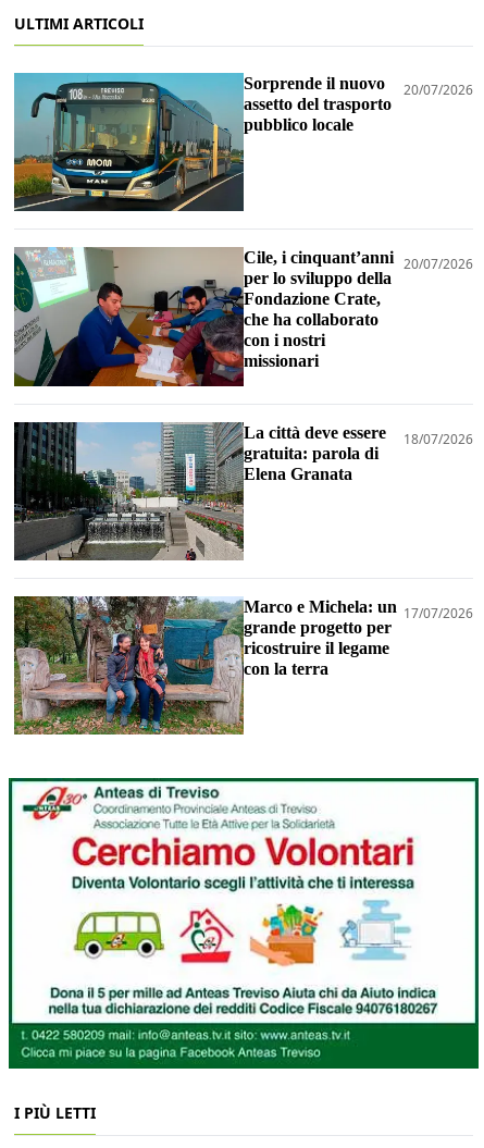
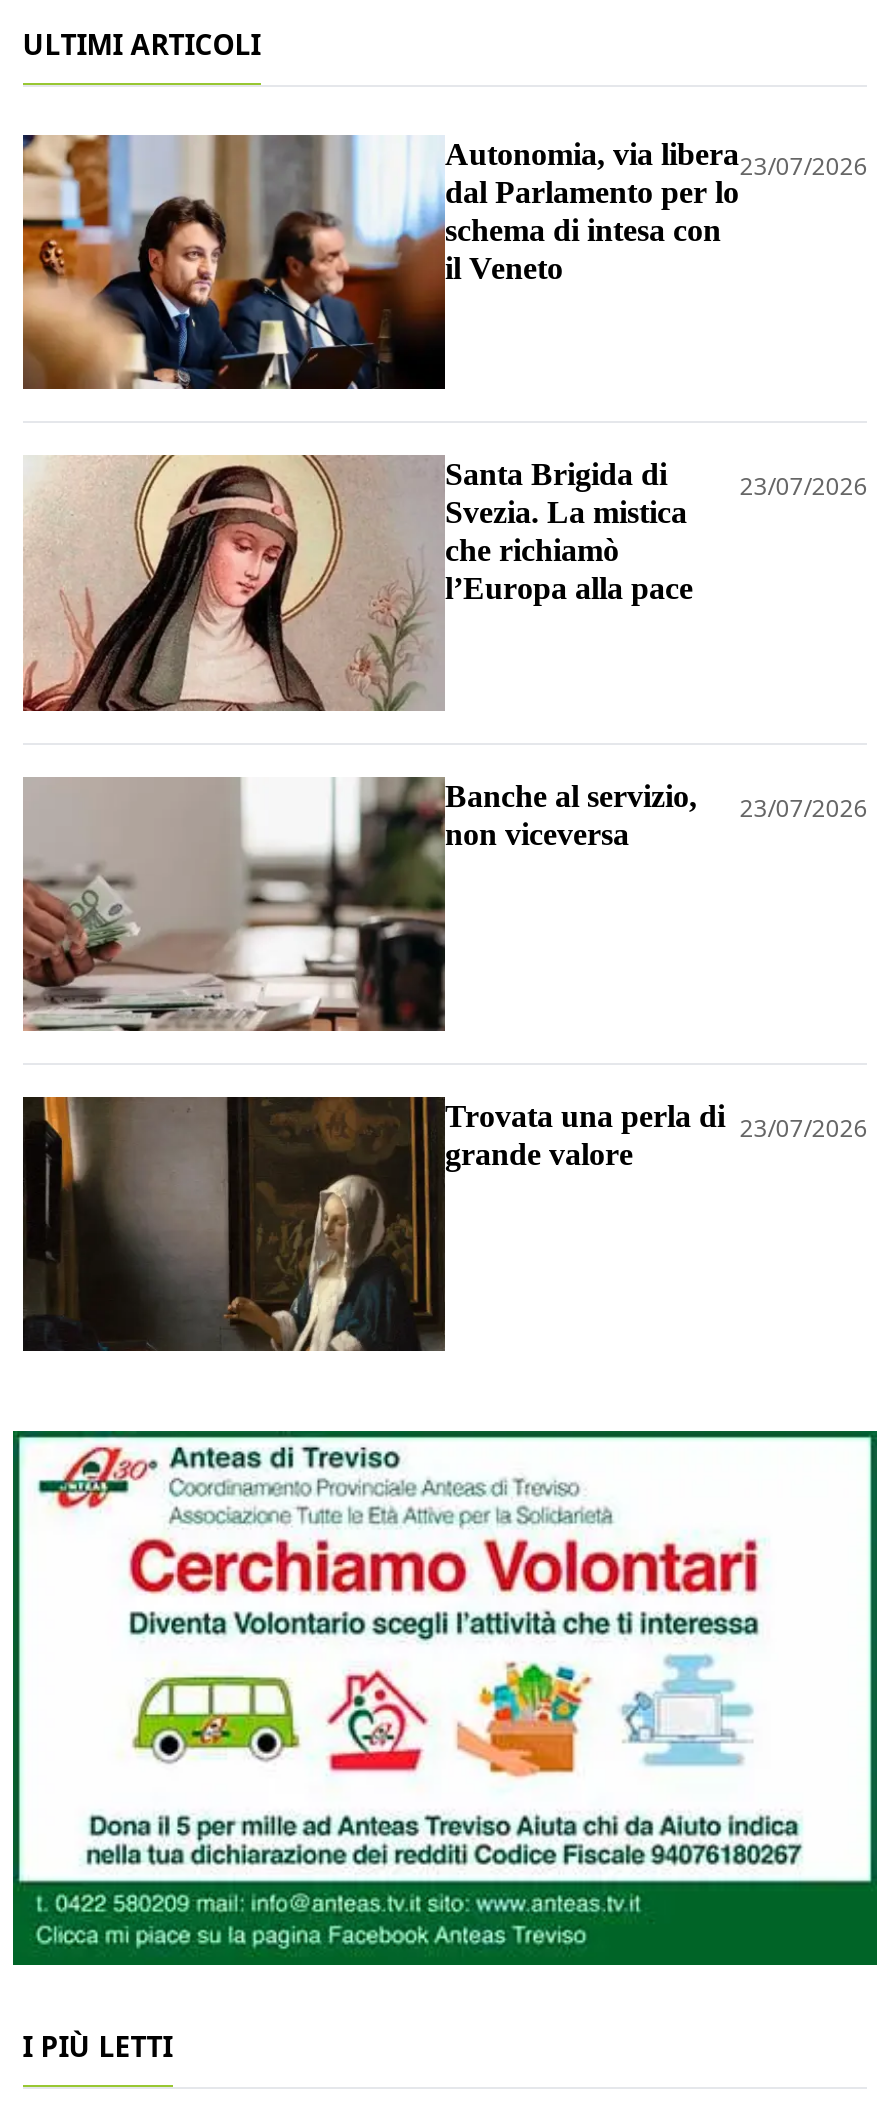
[13,72,392,212] [image] | Sorprende il nuovo | assetto del trasporto | pubblico locale -> [21,133,739,391] [image] | Autonomia, via libera | dal Parlamento per lo | schema di intesa con | il Veneto
[404,81,473,99] 20/07/2026 -> [739,150,867,184] 23/07/2026
[13,247,394,387] [image] | Cile, i cinquant’anni | per lo sviluppo della | Fondazione Crate, | che ha collaborato | con i nostri | missionari -> [21,455,693,713] [image] | Santa Brigida di | Svezia. La mistica | che richiamò | l’Europa alla pace
[404,255,473,274] 20/07/2026 -> [739,470,867,504] 23/07/2026
[13,421,386,561] [image] | La città deve essere | gratuita: parola di | Elena Granata -> [21,777,697,1033] [image] | Banche al servizio, | non viceversa
[404,429,473,448] 18/07/2026 -> [739,790,867,824] 23/07/2026
[13,595,397,736] [image] | Marco e Michela: un | grande progetto per | ricostruire il legame | con la terra -> [21,1095,725,1353] [image] | Trovata una perla di | grande valore
[404,604,473,622] 17/07/2026 -> [739,1110,867,1144] 23/07/2026

